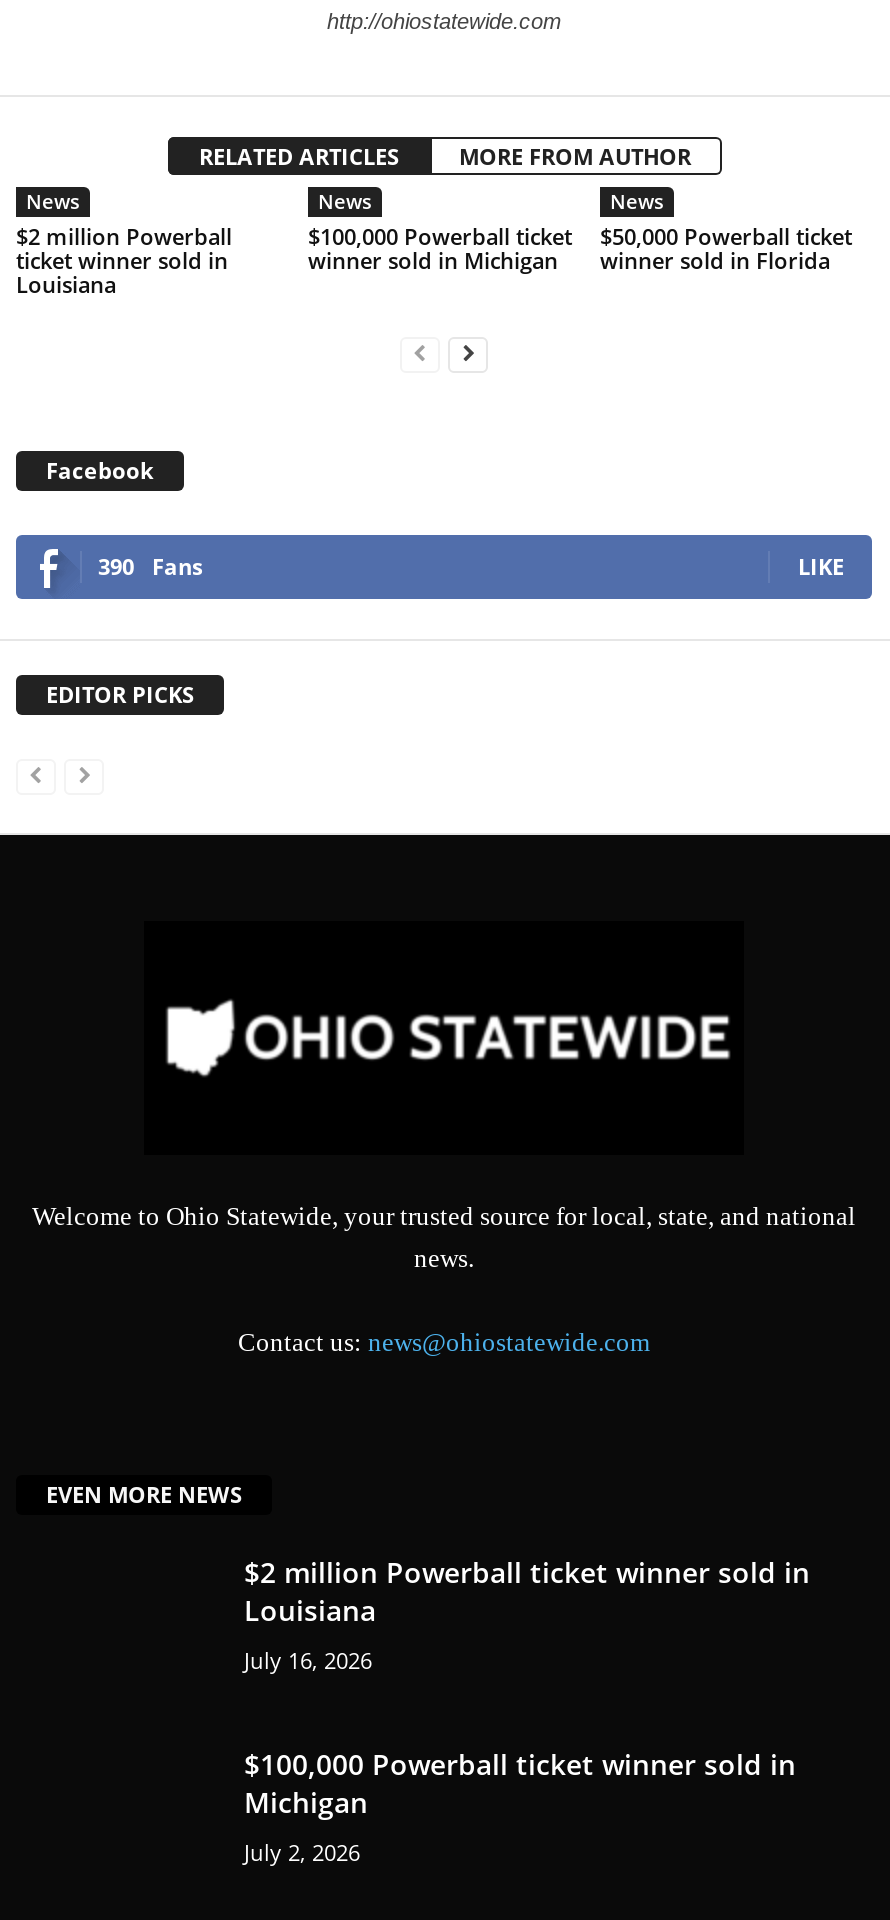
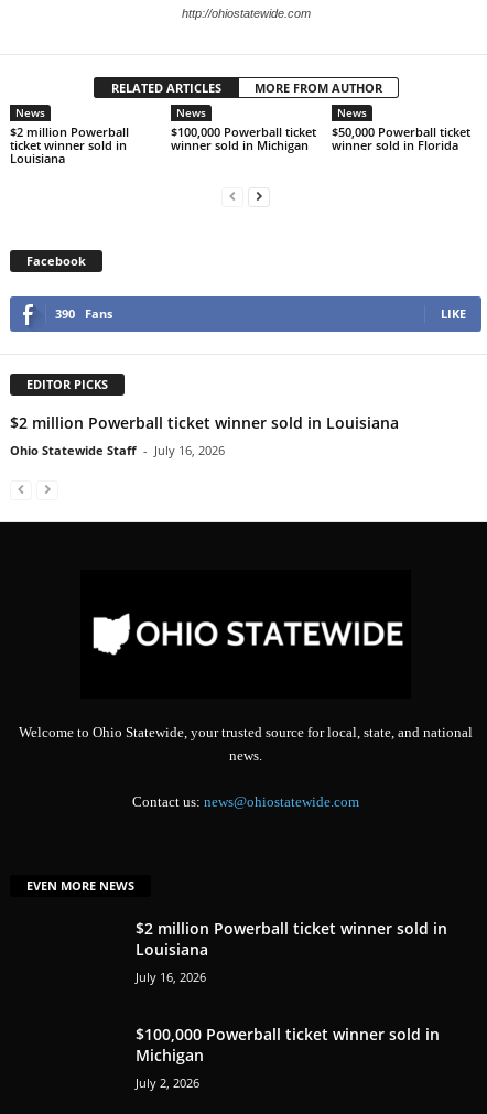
none -> [10,412,399,458] $2 million Powerball ticket winner sold in Louisiana | Ohio Statewide Staff - July 16, 2026

